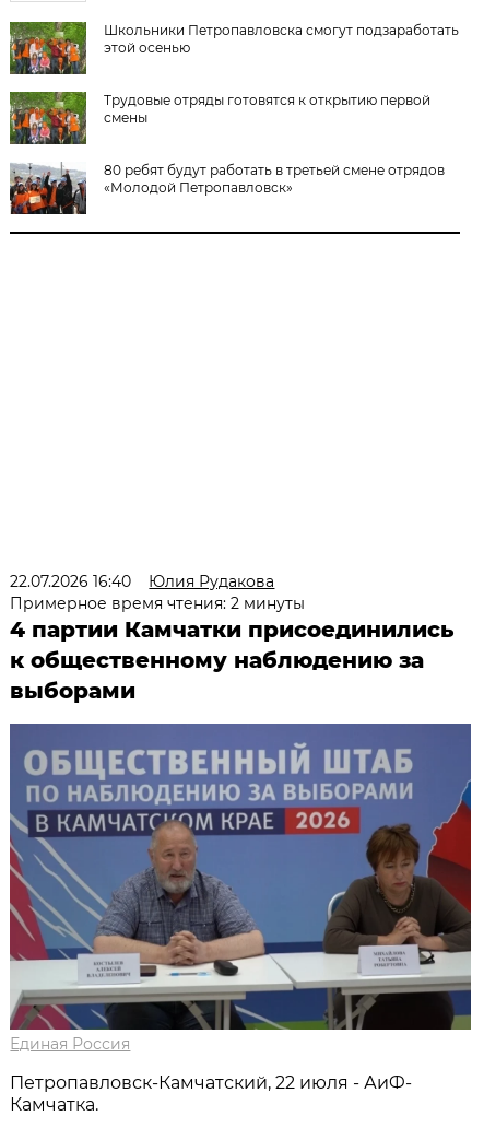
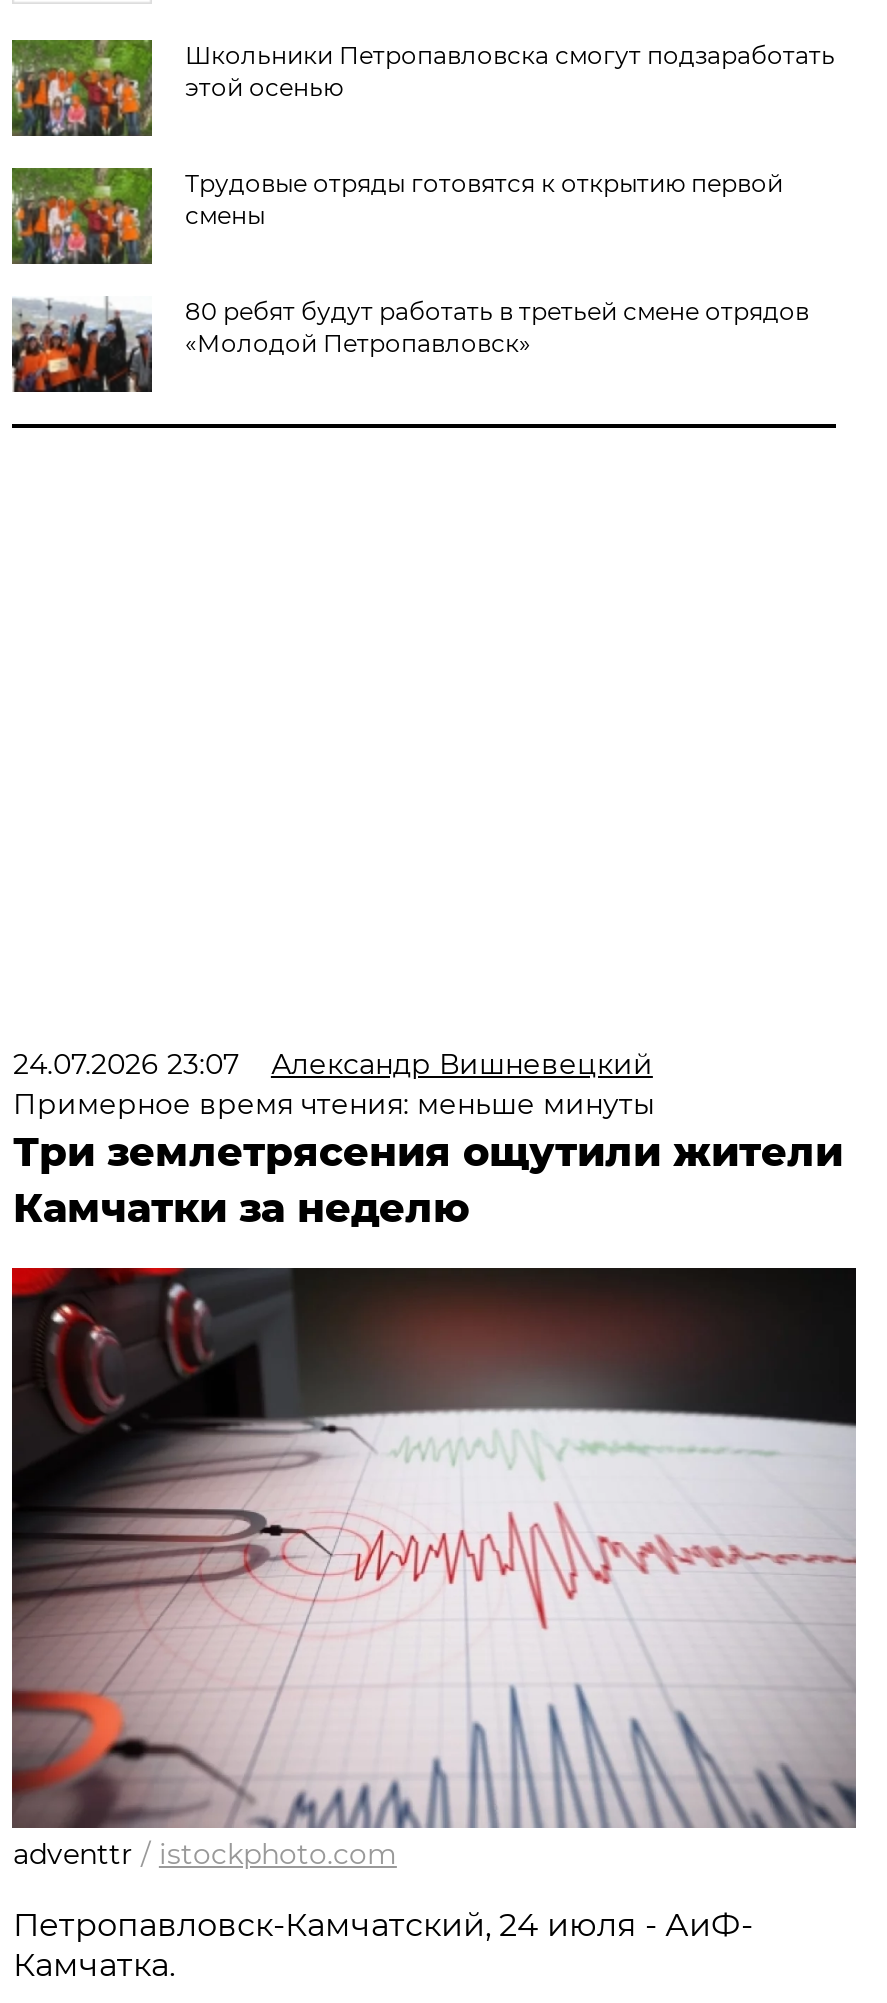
[10,571,454,704] 22.07.2026 16:40 | Юлия Рудакова | Примерное время чтения: 2 минуты | 4 партии Камчатки присоединились | к общественному наблюдению за | выборами -> [13,1045,843,1231] 24.07.2026 23:07 | Александр Вишневецкий | Примерное время чтения: меньше минуты | Три землетрясения ощутили жители | Камчатки за неделю
[9,722,472,1053] [image] | Единая Россия -> [10,1266,858,1871] [image] | adventtr / istockphoto.com
[10,1072,412,1093] Петропавловск-Камчатский, 22 июля - АиФ- -> [13,1905,753,1943] Петропавловск-Камчатский, 24 июля - АиФ-

